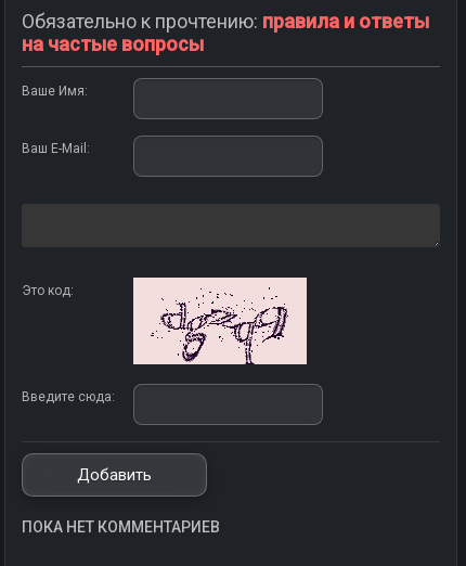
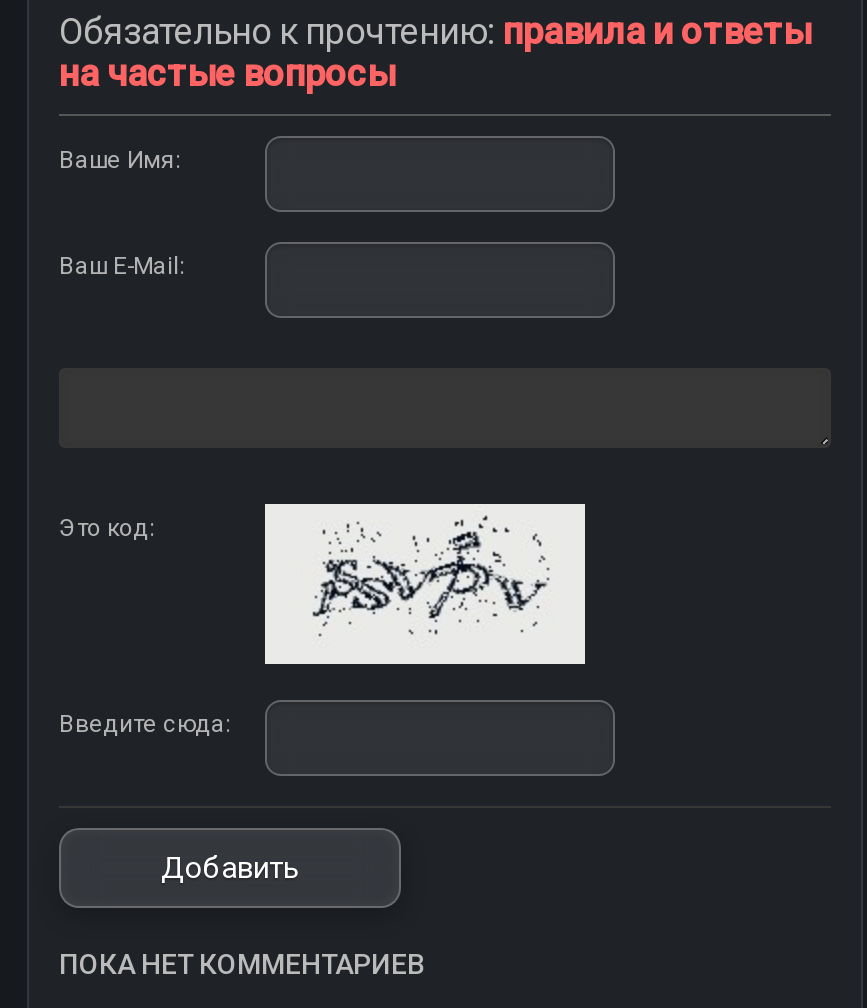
[150,285,288,364] [image] -> [297,514,549,666] [image]

